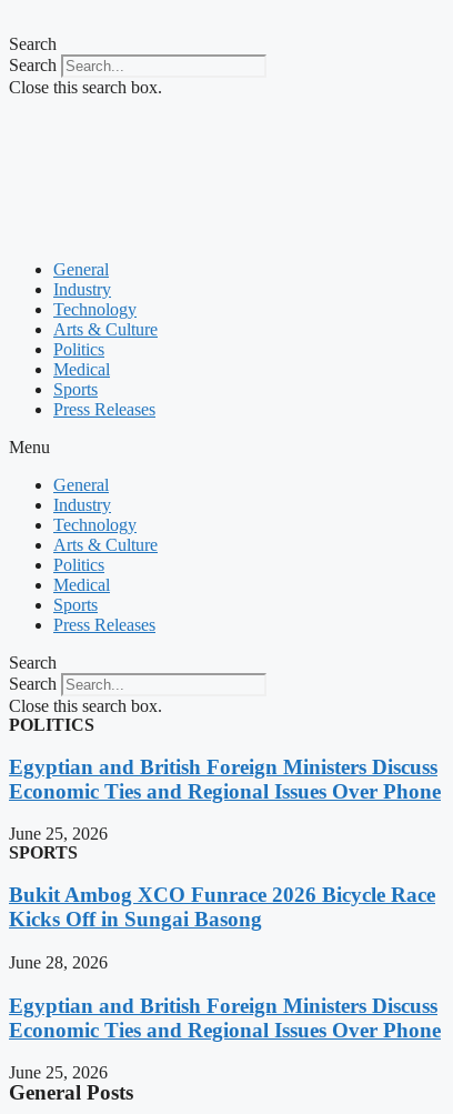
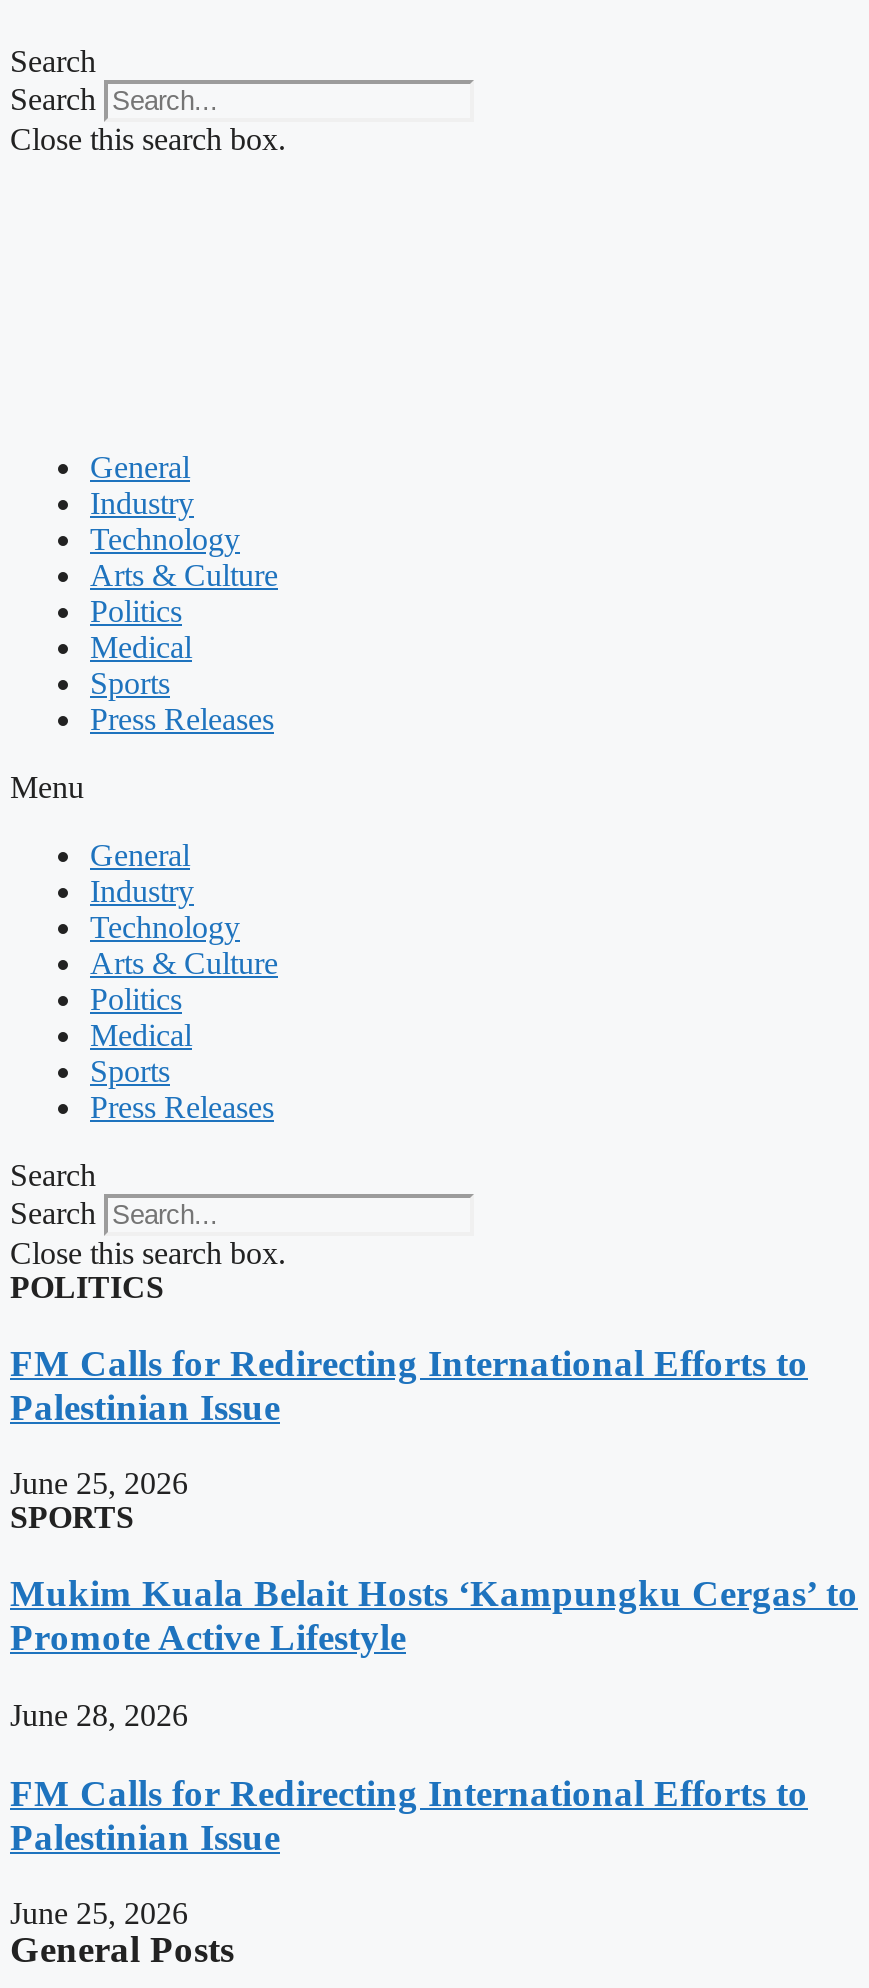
[9,755,441,803] Egyptian and British Foreign Ministers Discuss | Economic Ties and Regional Issues Over Phone -> [10,1341,808,1427] FM Calls for Redirecting International Efforts to | Palestinian Issue
[9,883,435,931] Bukit Ambog XCO Funrace 2026 Bicycle Race | Kicks Off in Sungai Basong -> [10,1572,858,1658] Mukim Kuala Belait Hosts ‘Kampungku Cergas’ to | Promote Active Lifestyle
[9,994,441,1041] Egyptian and British Foreign Ministers Discuss | Economic Ties and Regional Issues Over Phone -> [10,1771,808,1857] FM Calls for Redirecting International Efforts to | Palestinian Issue

